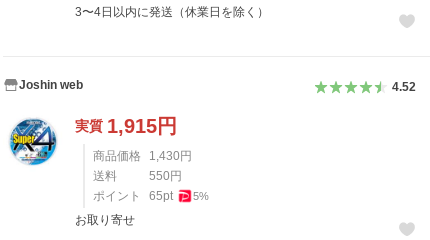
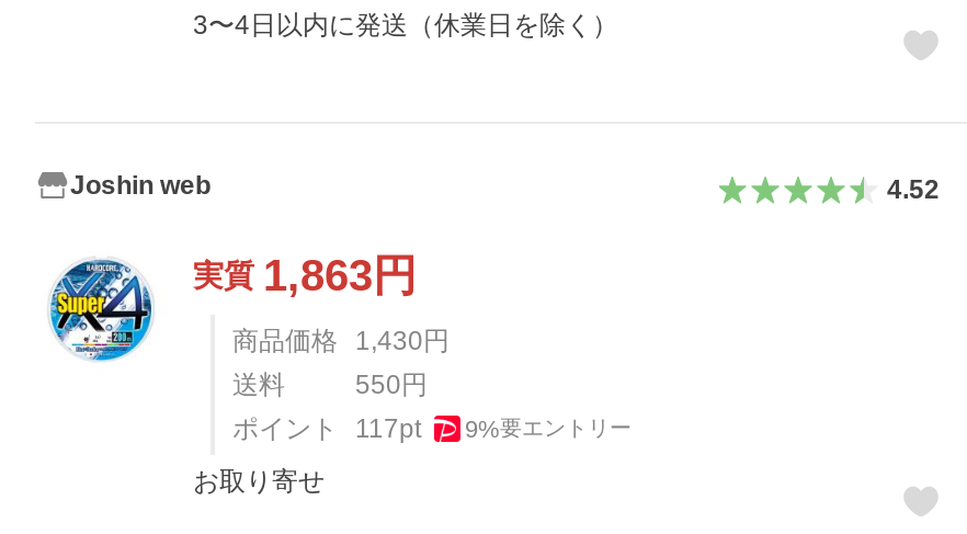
[75,115,177,137] 実質1,915円 -> [193,251,417,299] 実質1,863円
[93,189,209,203] ポイント 65pt | 5% -> [232,413,632,444] ポイント 117pt | 9%要エントリー

